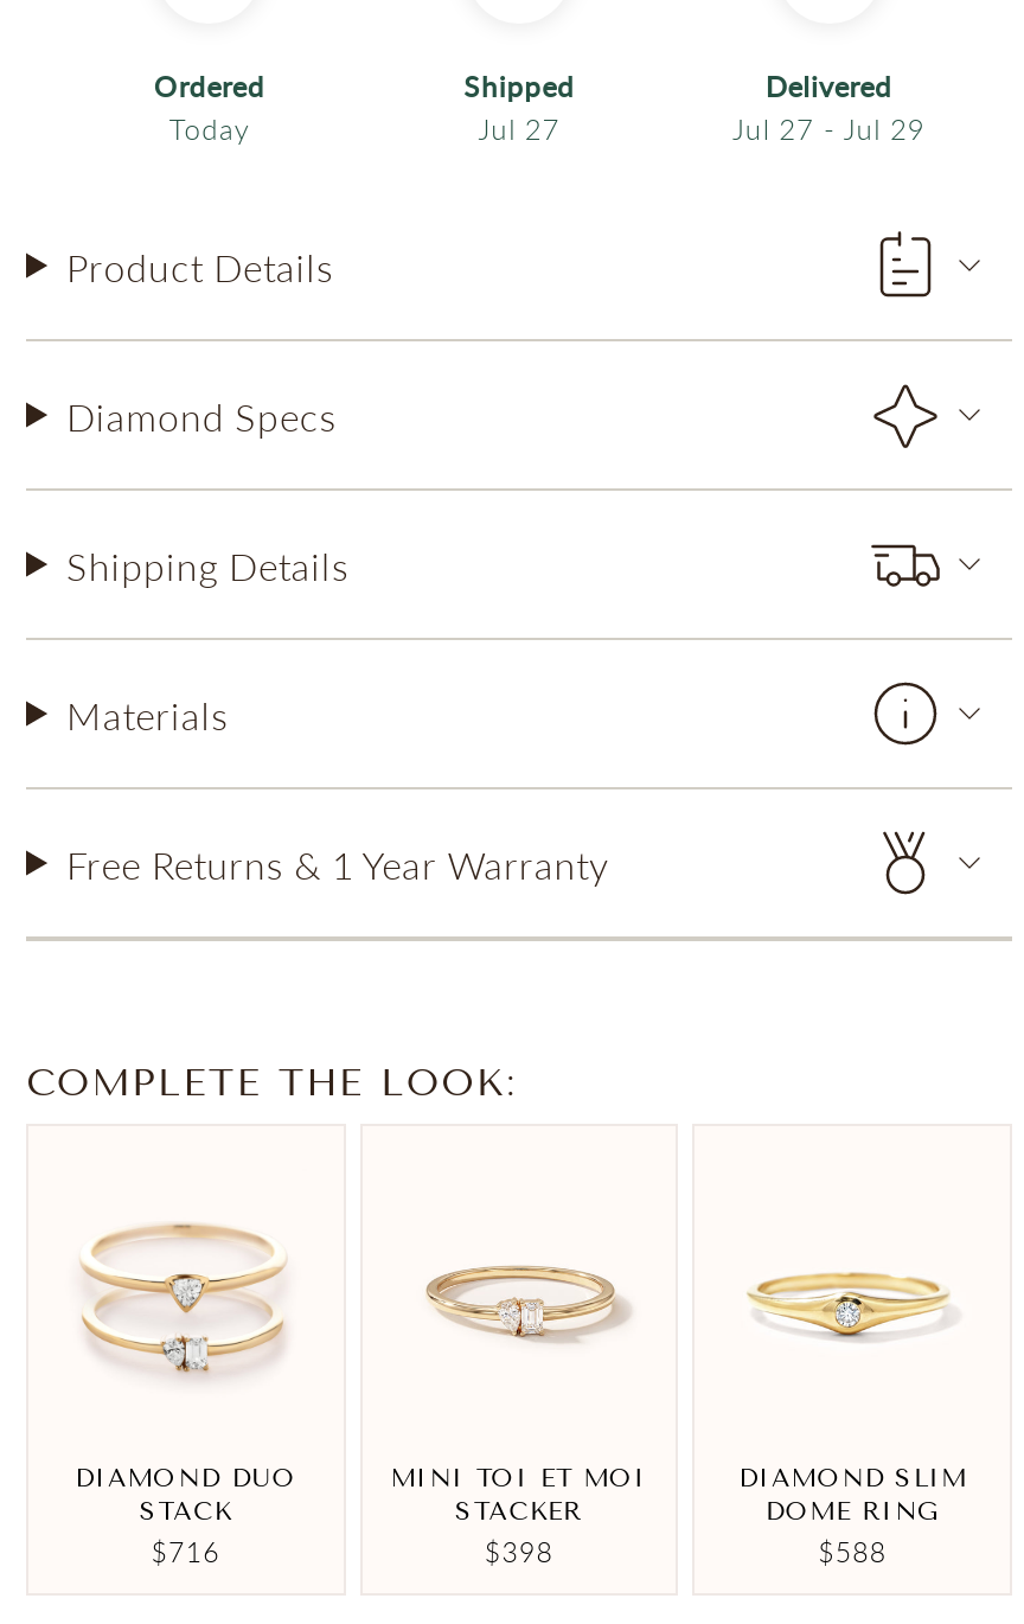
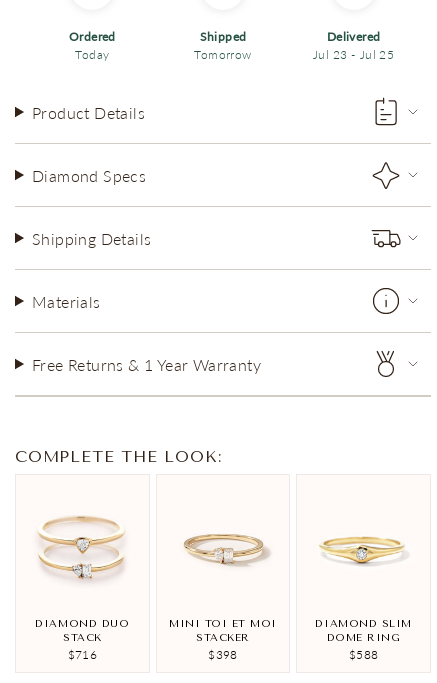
[478,111,560,147] Jul 27 -> [194,47,252,62] Tomorrow
[732,111,925,147] Jul 27 - Jul 29 -> [313,47,394,62] Jul 23 - Jul 25

